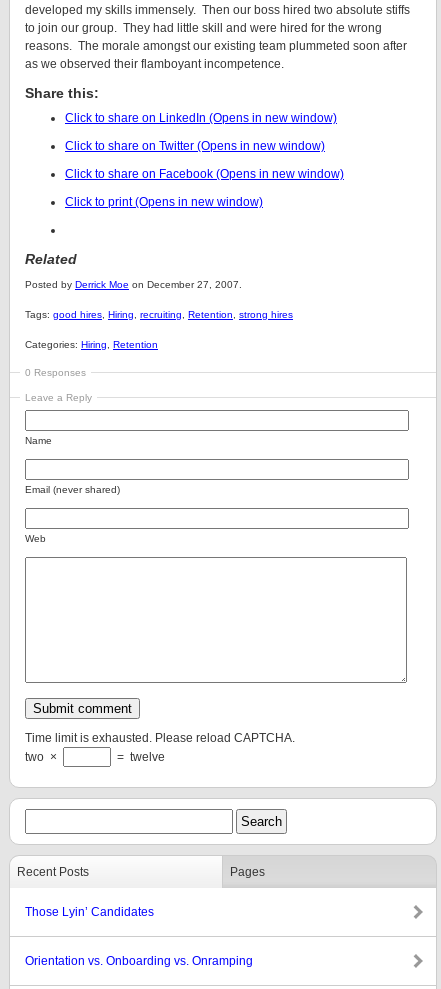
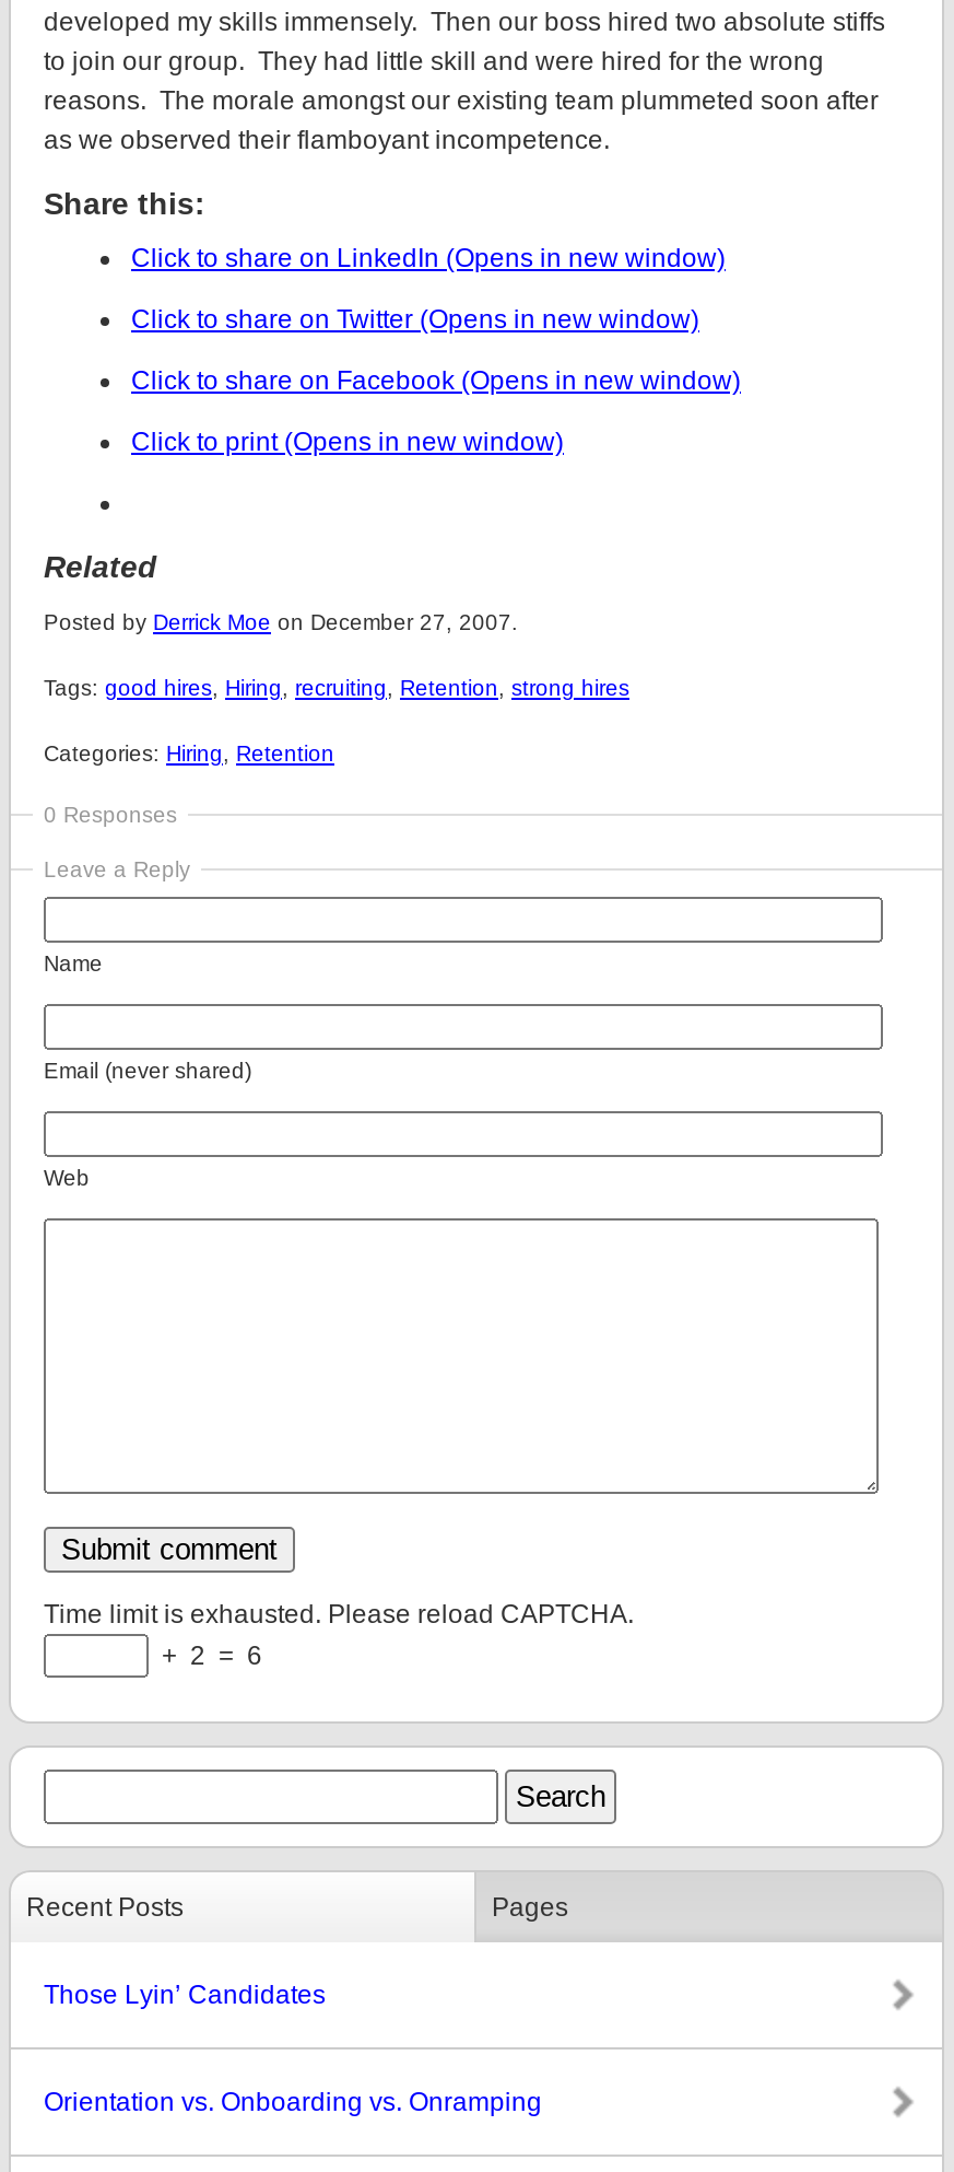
[25,750,165,764] two × | = twelve -> [155,1640,262,1671] + 2 = 6

